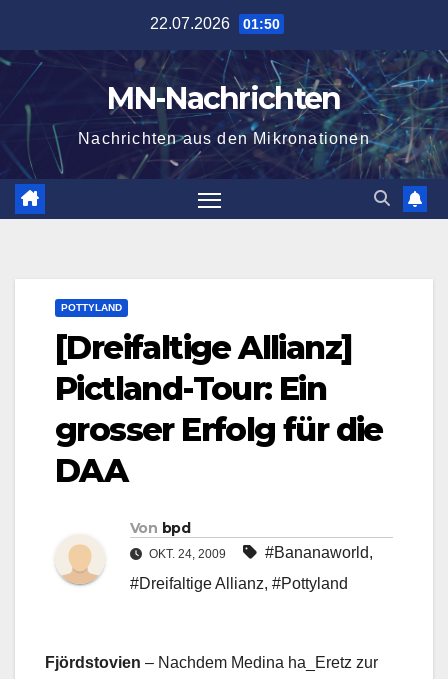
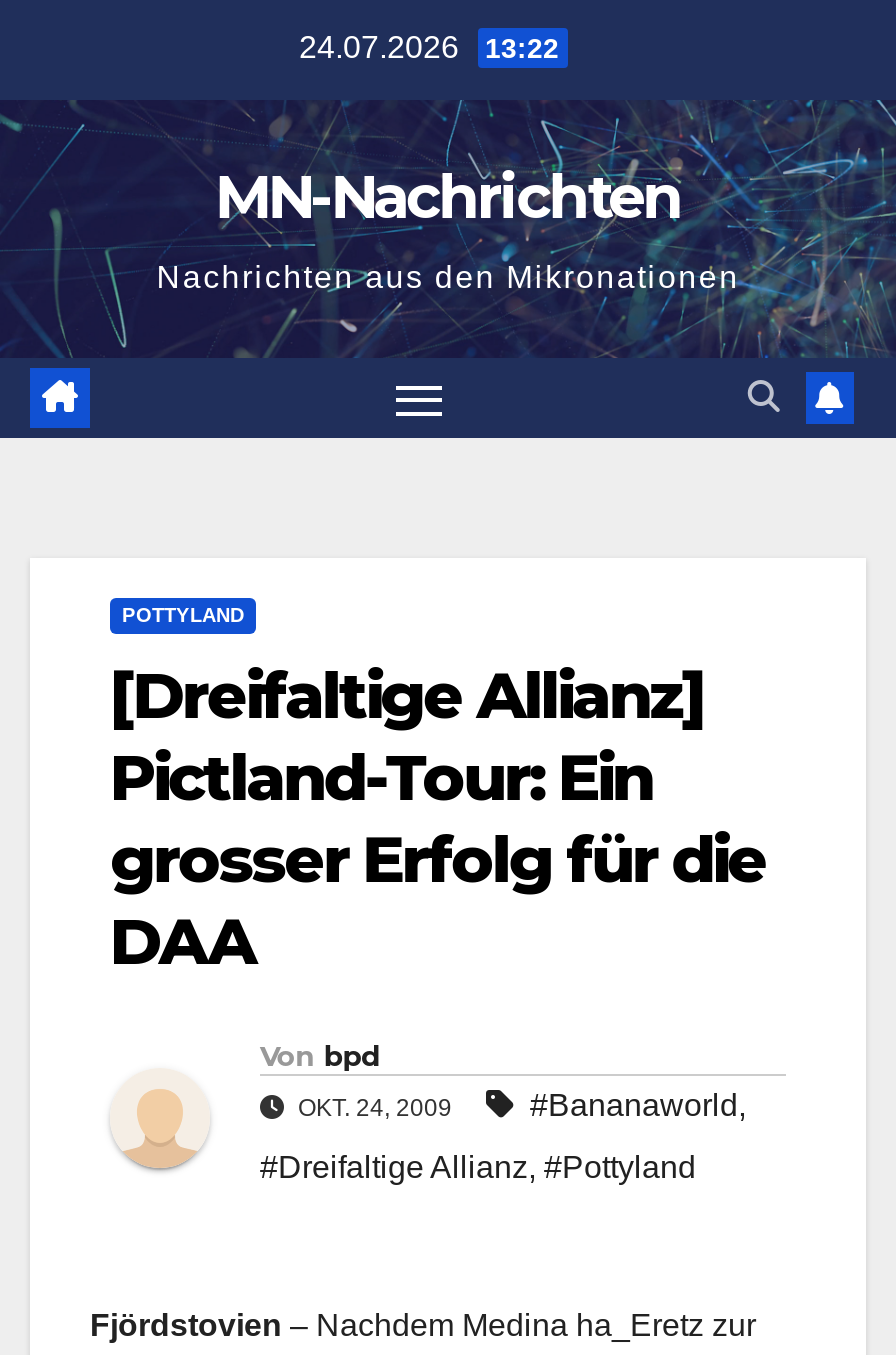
[149,15,279,32] 22.07.2026 01:50 -> [299,30,559,64] 24.07.2026 13:22

